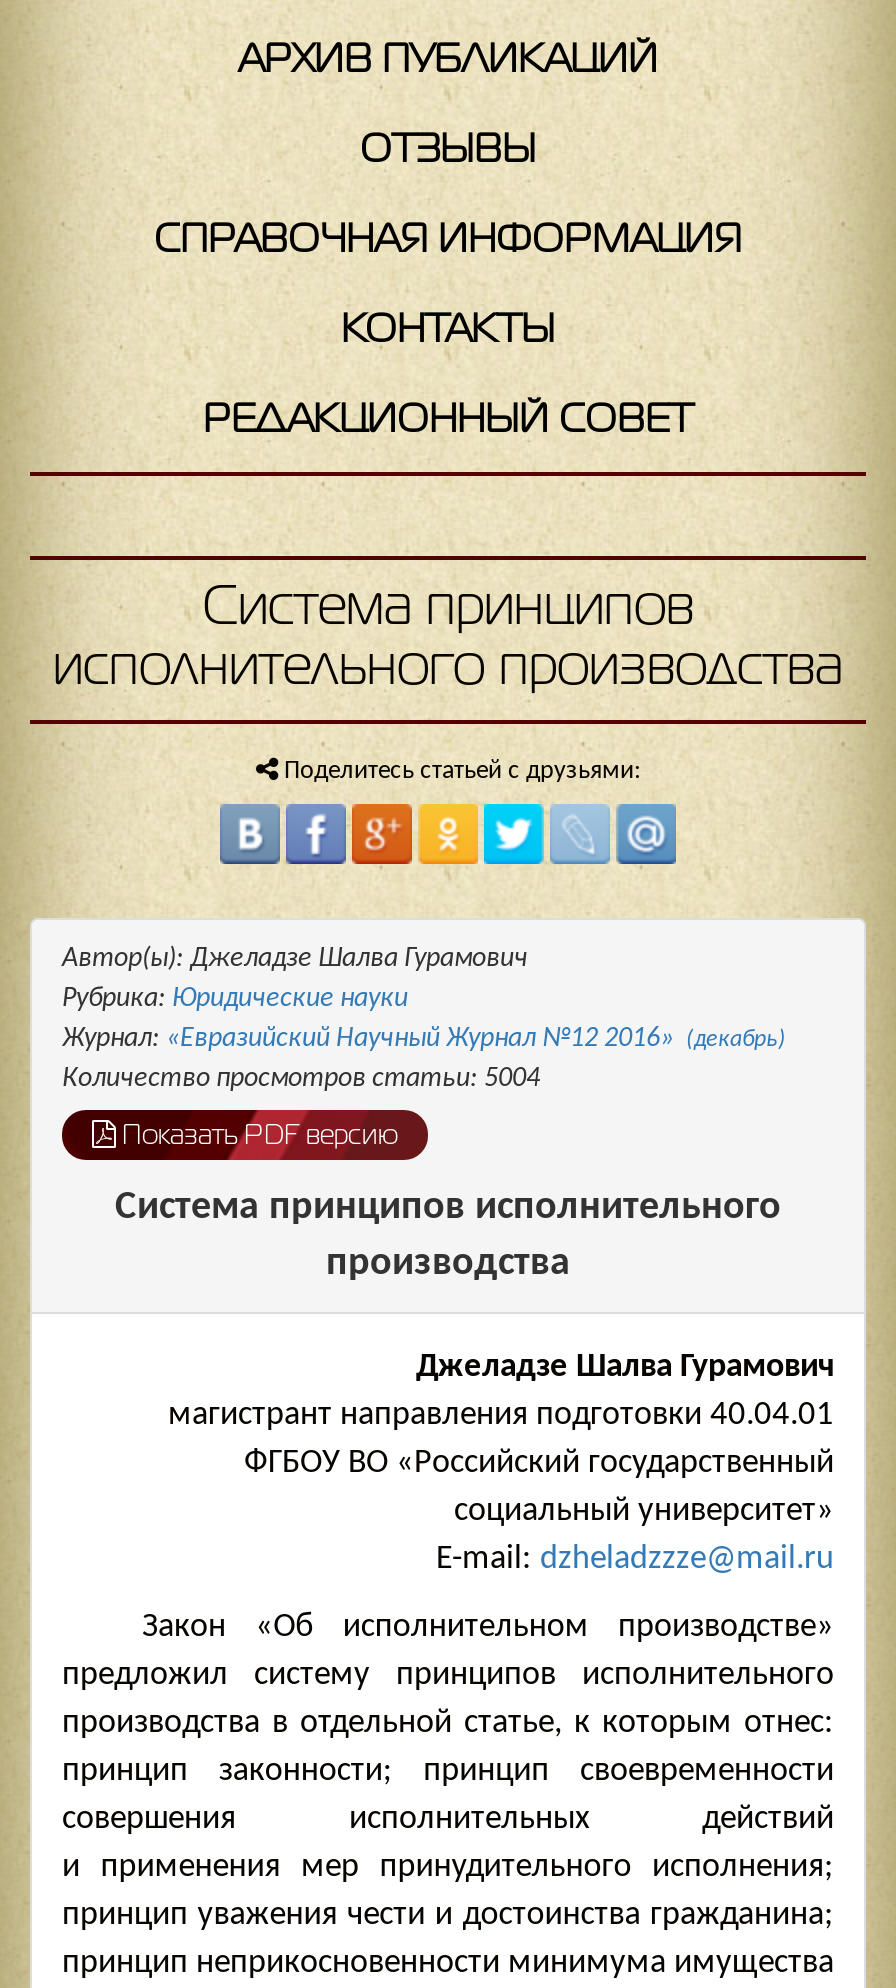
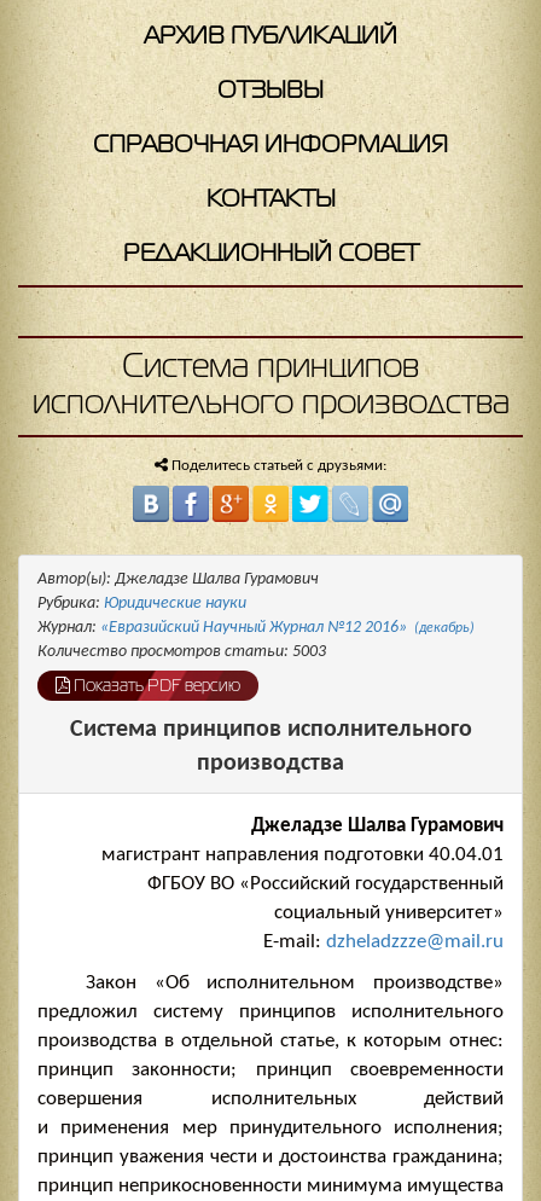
[62,1064,540,1094] Количество просмотров статьи: 5004 -> [37,643,326,661] Количество просмотров статьи: 5003

